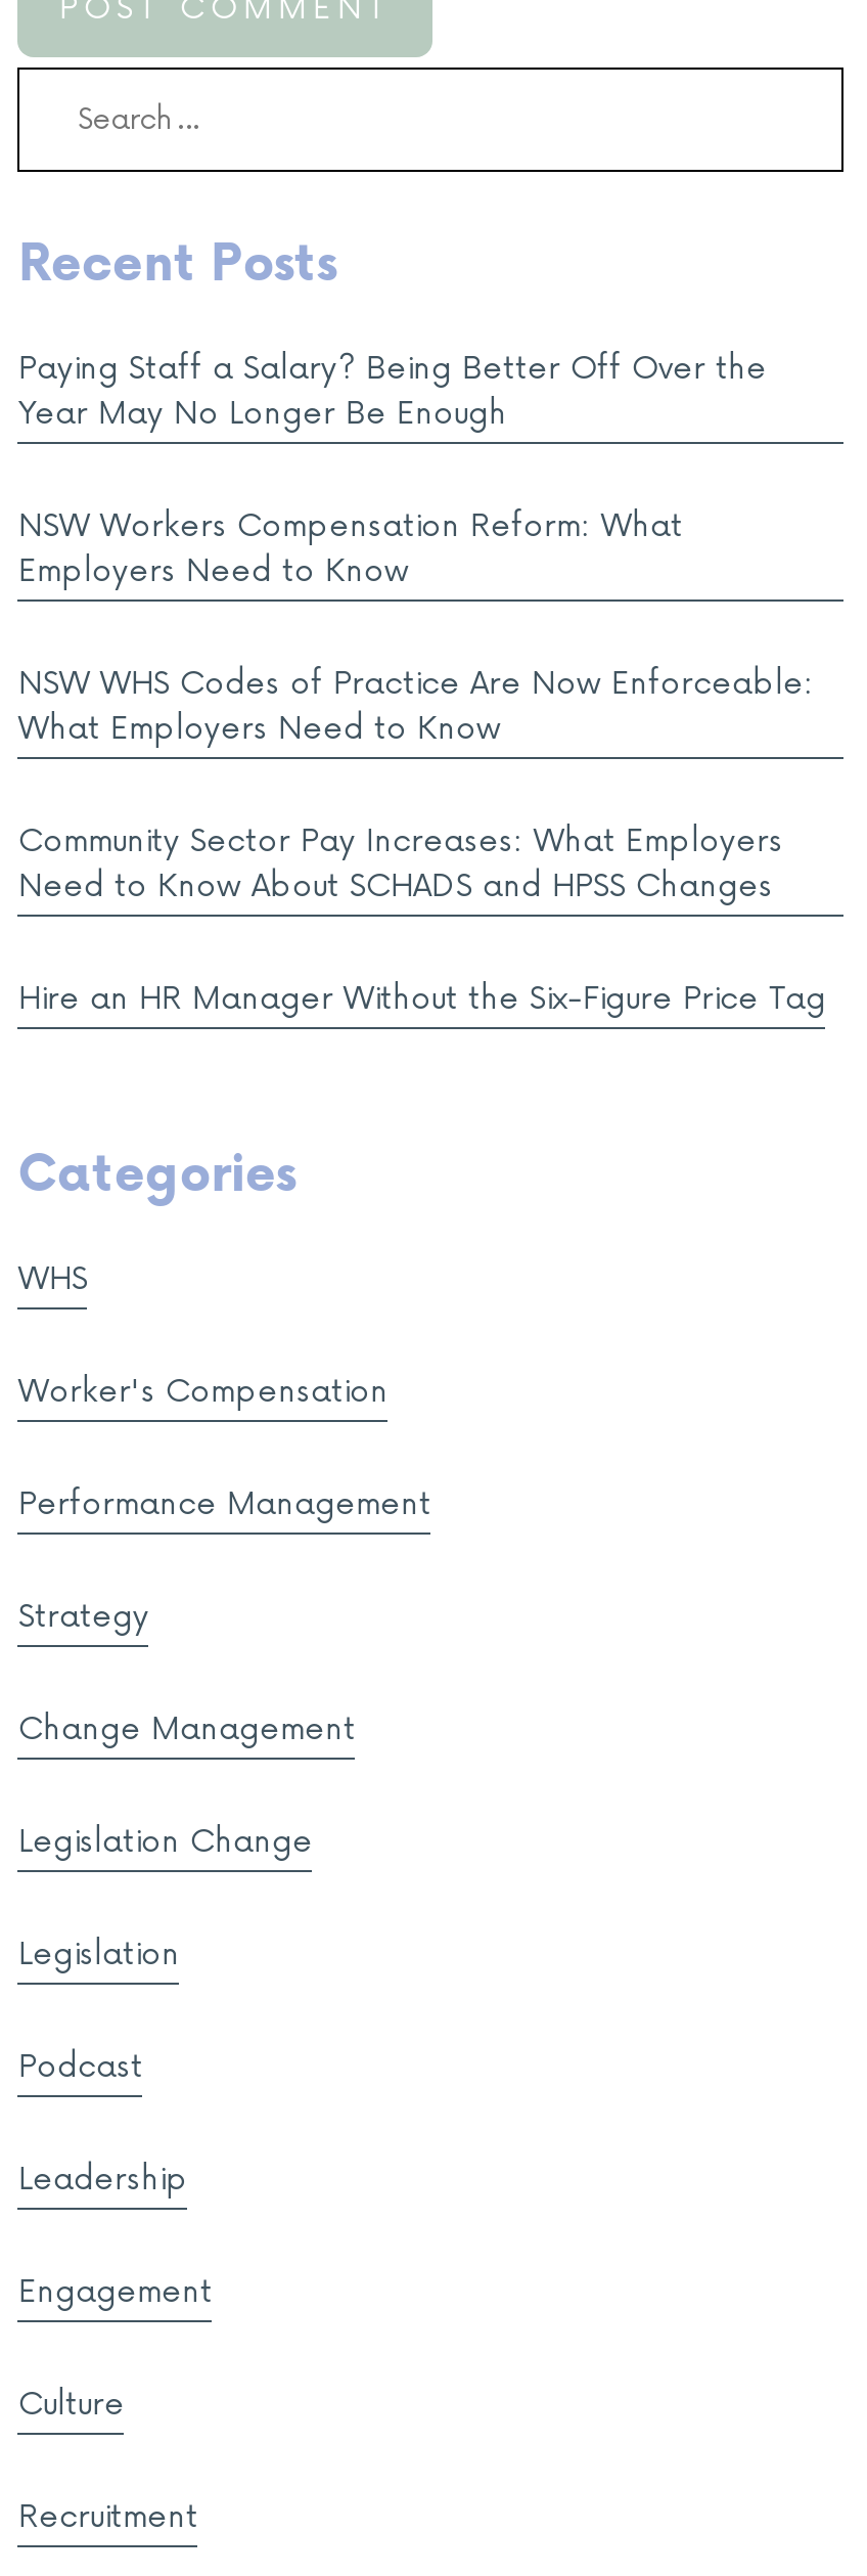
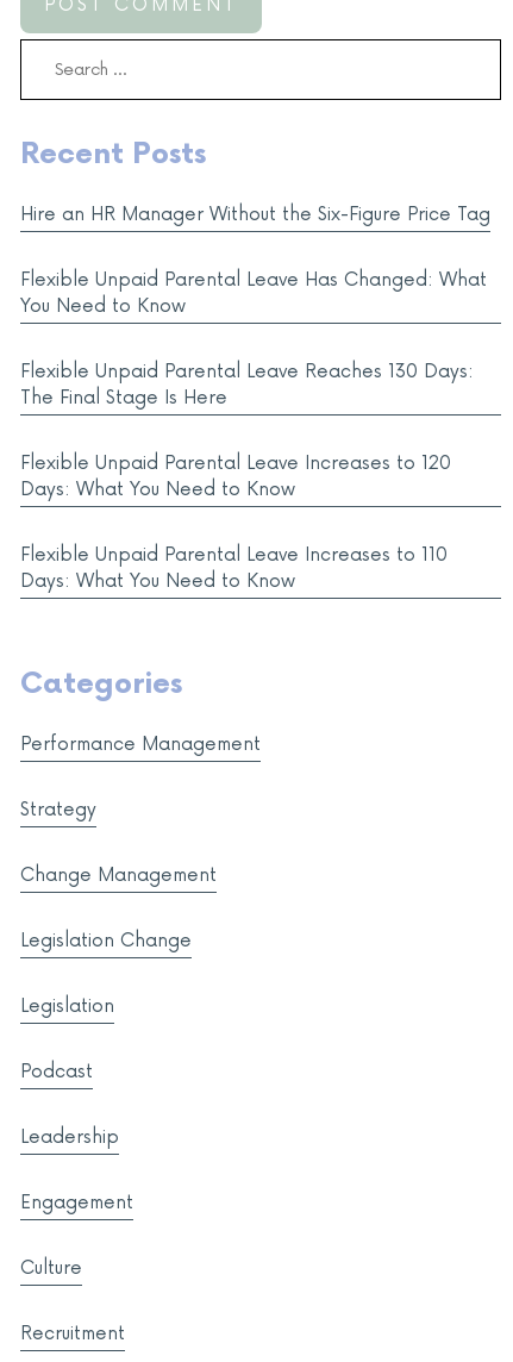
[18,350,814,904] Paying Staff a Salary? Being Better Off Over the | Year May No Longer Be Enough | NSW Workers Compensation Reform: What | Employers Need to Know | NSW WHS Codes of Practice Are Now Enforceable: | What Employers Need to Know | Community Sector Pay Increases: What Employers | Need to Know About SCHADS and HPSS Changes -> none
moved [18,980,826,1017] -> [21,204,491,225]: Hire an HR Manager Without the Six-Figure Price Tag
none -> [21,269,487,592] Flexible Unpaid Parental Leave Has Changed: What | You Need to Know | Flexible Unpaid Parental Leave Reaches 130 Days: | The Final Stage Is Here | Flexible Unpaid Parental Leave Increases to 120 | Days: What You Need to Know | Flexible Unpaid Parental Leave Increases to 110 | Days: What You Need to Know
[18,1260,388,1410] WHS | Worker's Compensation -> none

